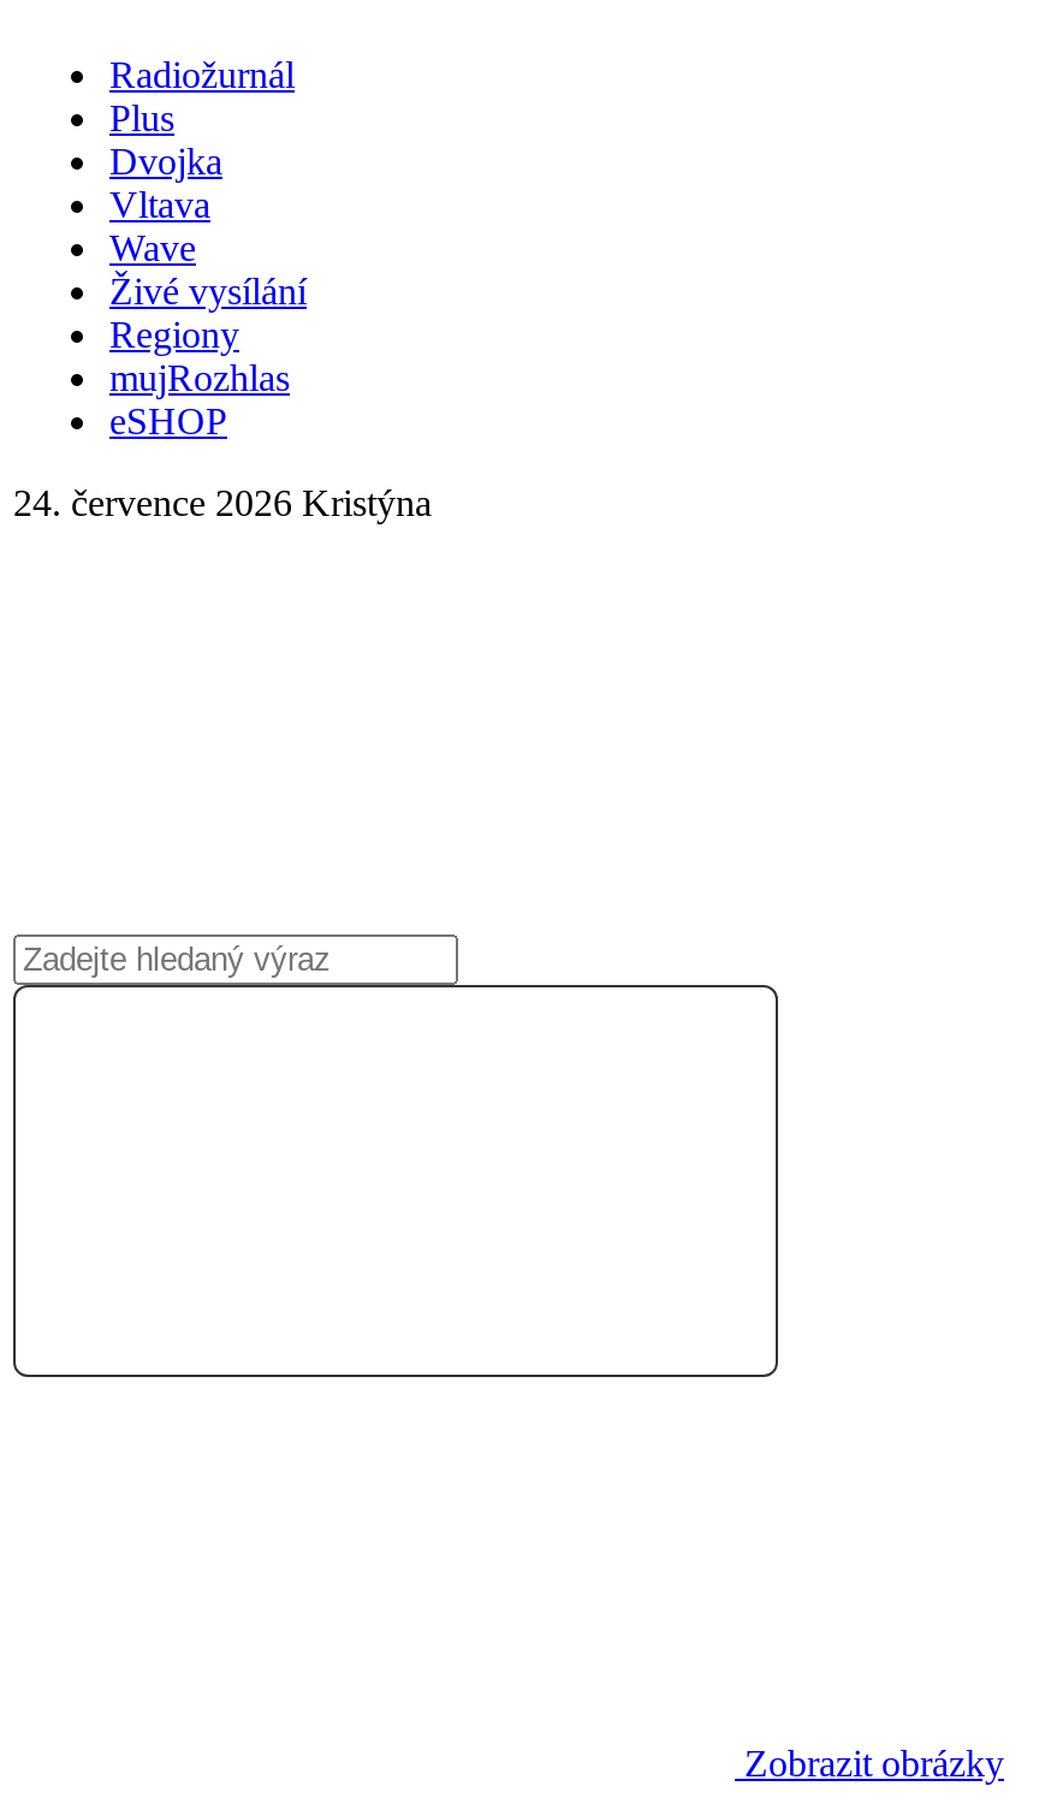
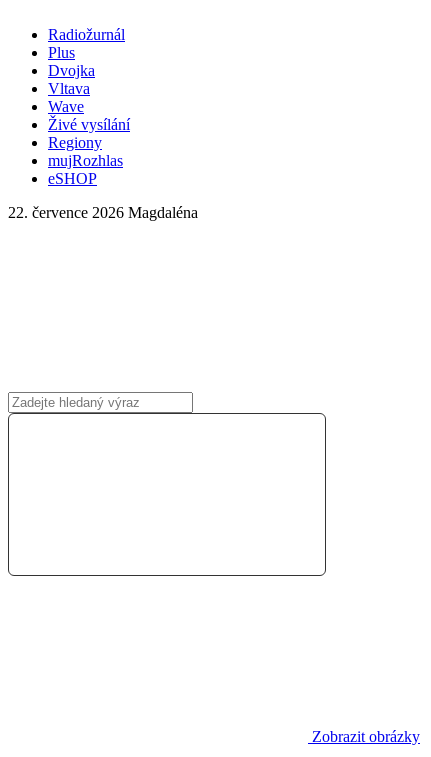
[13,482,432,523] 24. července 2026 Kristýna -> [8,204,198,221] 22. července 2026 Magdaléna

